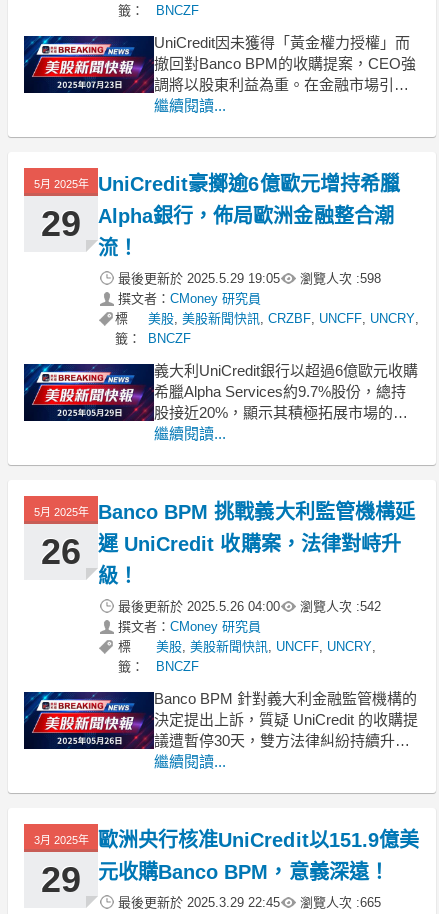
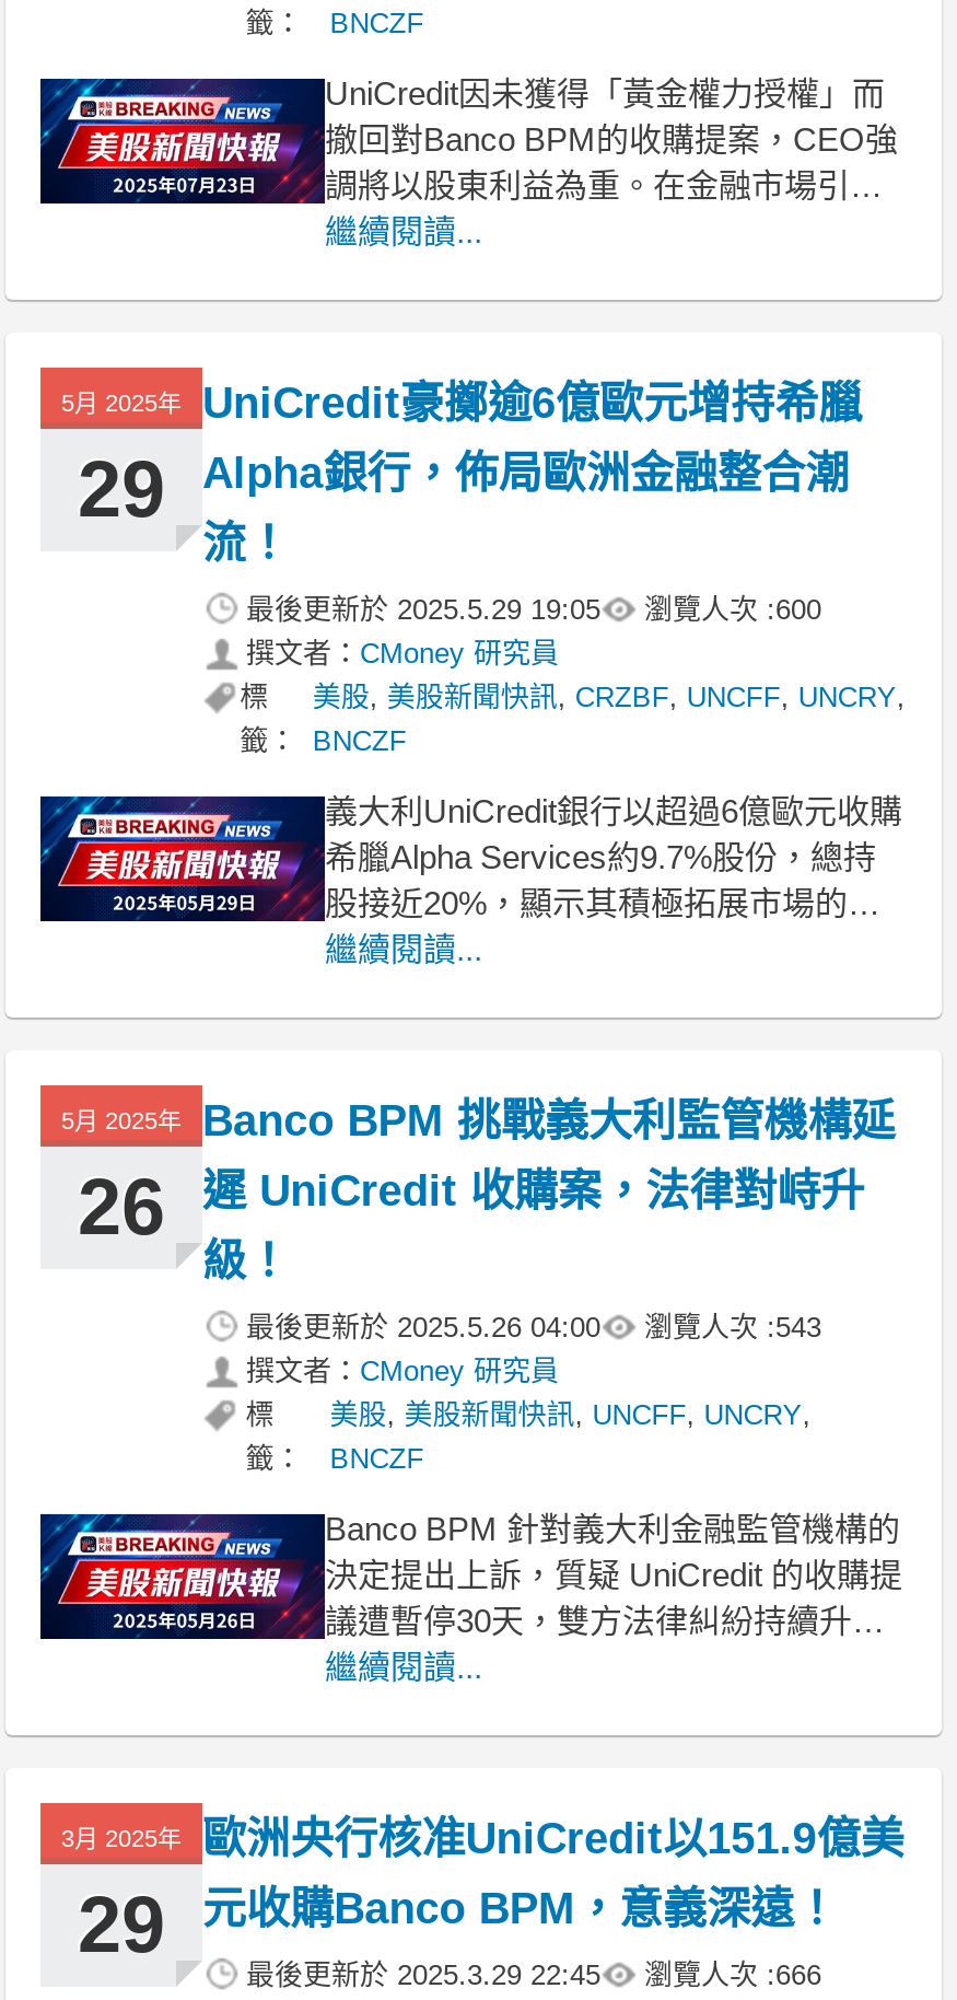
[118,271,381,286] 最後更新於2025.5.29 19:05 瀏覽人次 : 598 -> [246,593,821,626] 最後更新於2025.5.29 19:05 瀏覽人次 : 600
[118,599,381,614] 最後更新於2025.5.26 04:00 瀏覽人次 : 542 -> [246,1311,821,1344] 最後更新於2025.5.26 04:00 瀏覽人次 : 543
[118,895,381,910] 最後更新於2025.3.29 22:45 瀏覽人次 : 665 -> [246,1958,821,1991] 最後更新於2025.3.29 22:45 瀏覽人次 : 666

